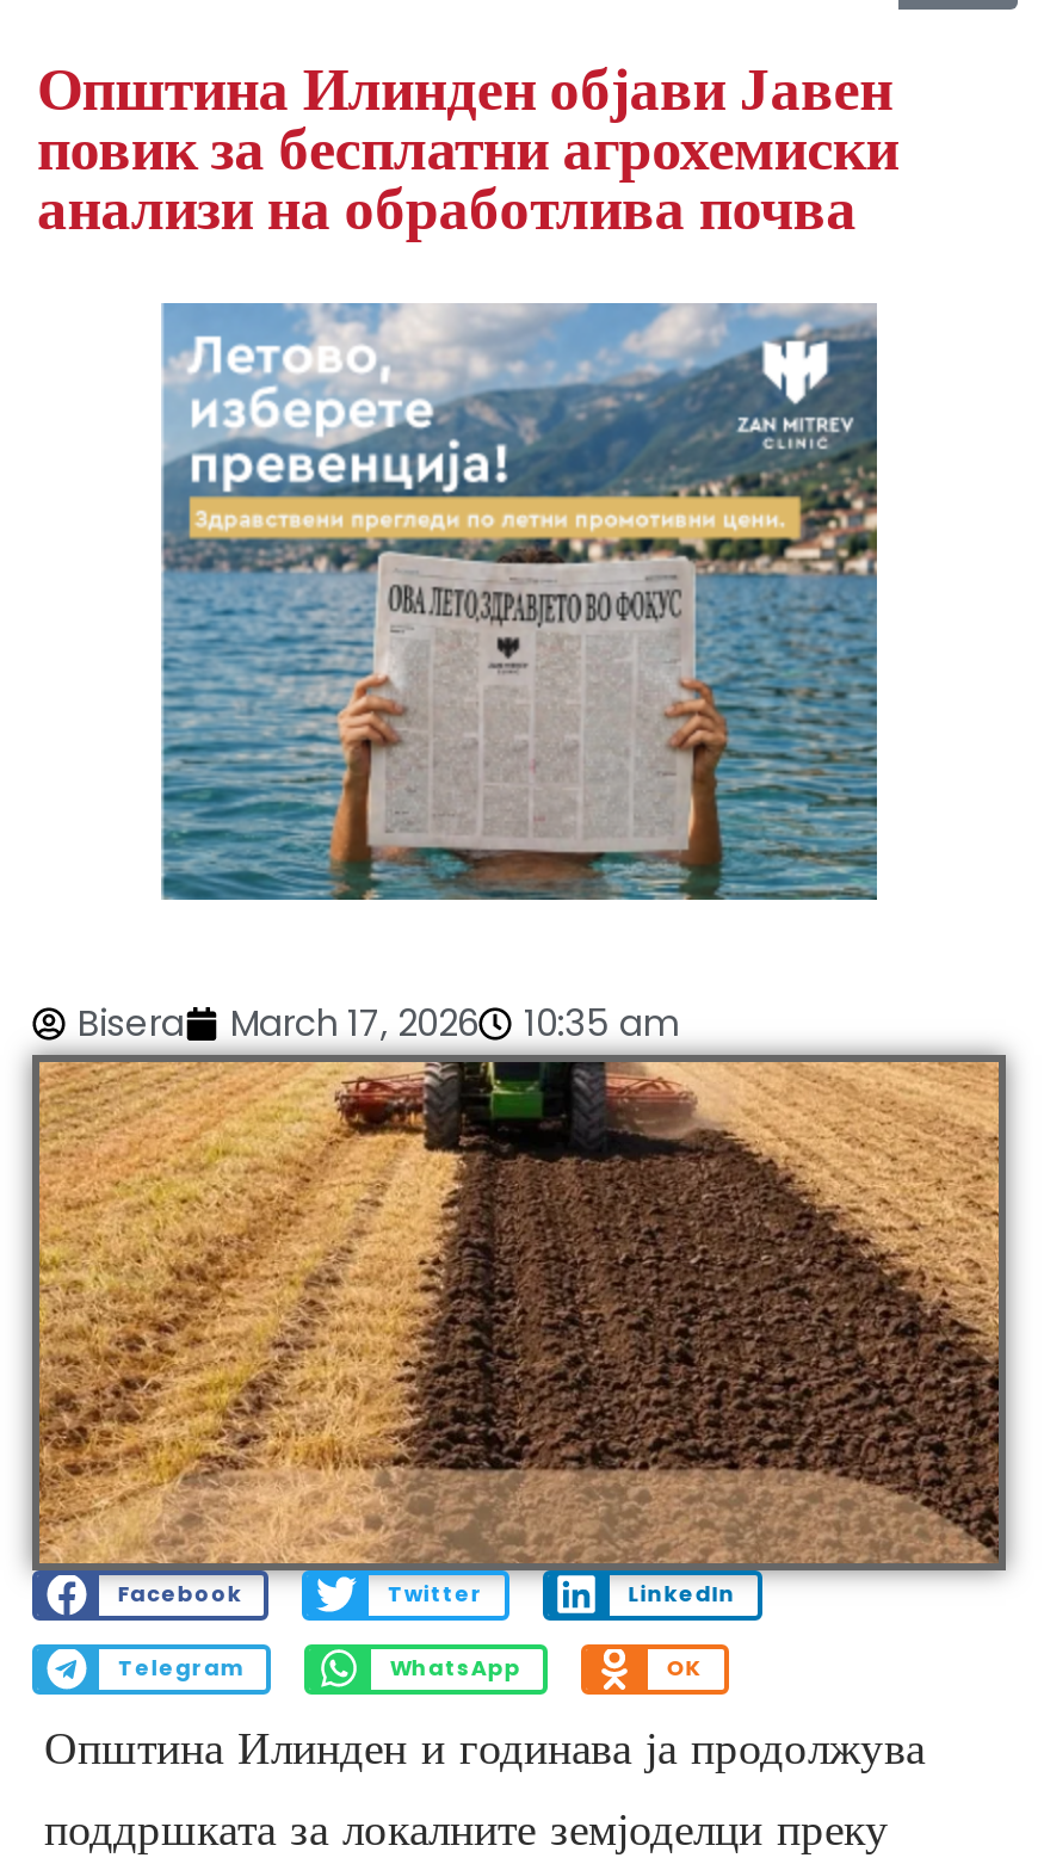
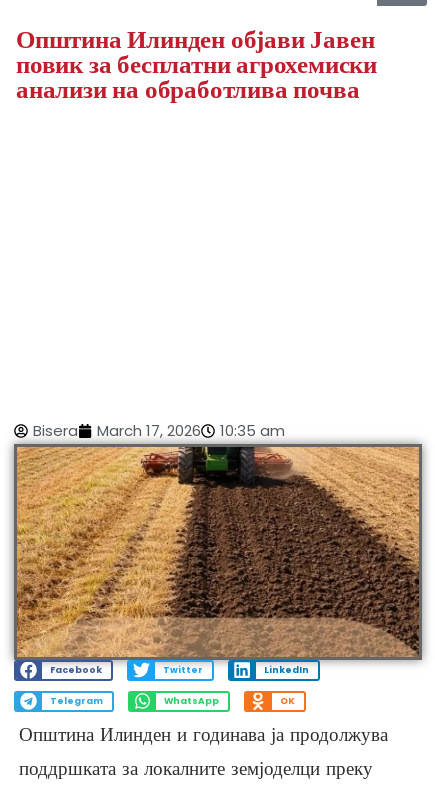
[159,301,879,902] [image] -> none

